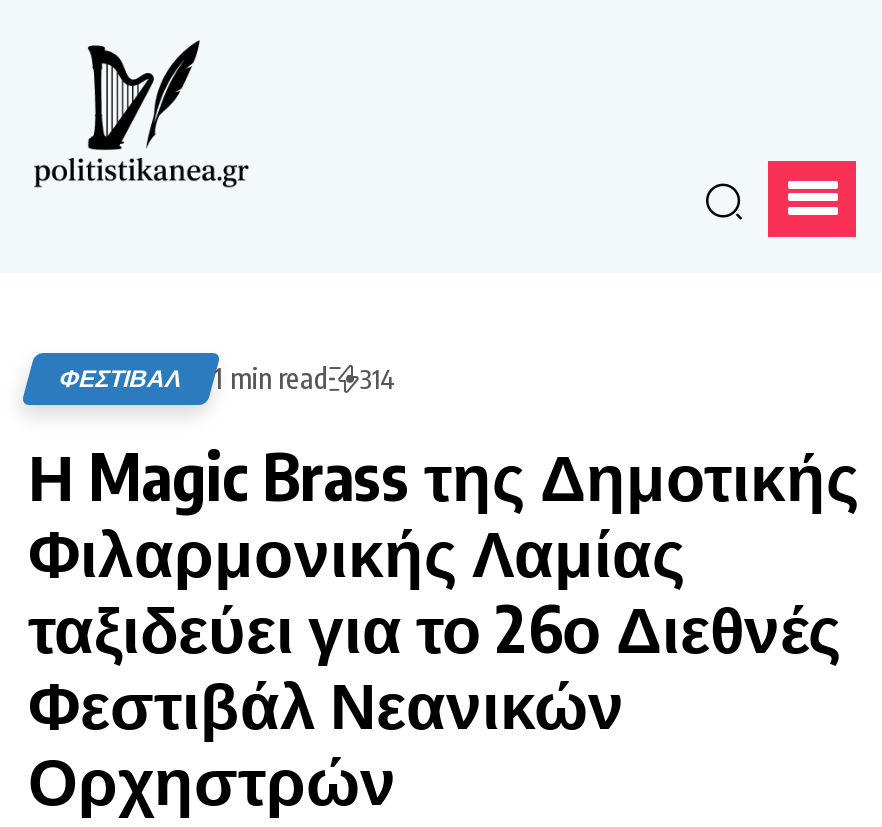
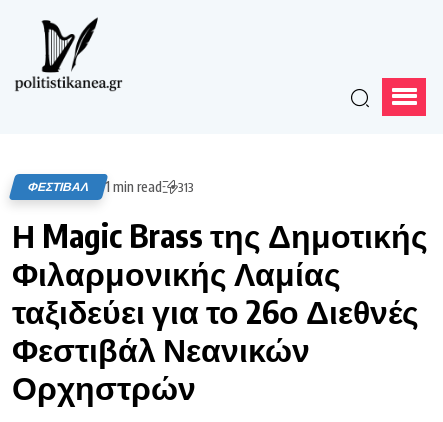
[360,363,396,395] 314 -> [178,179,194,195] 313

